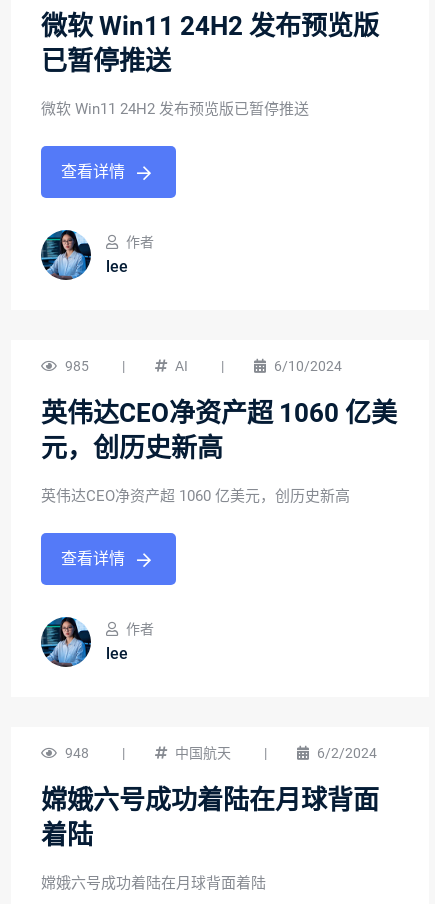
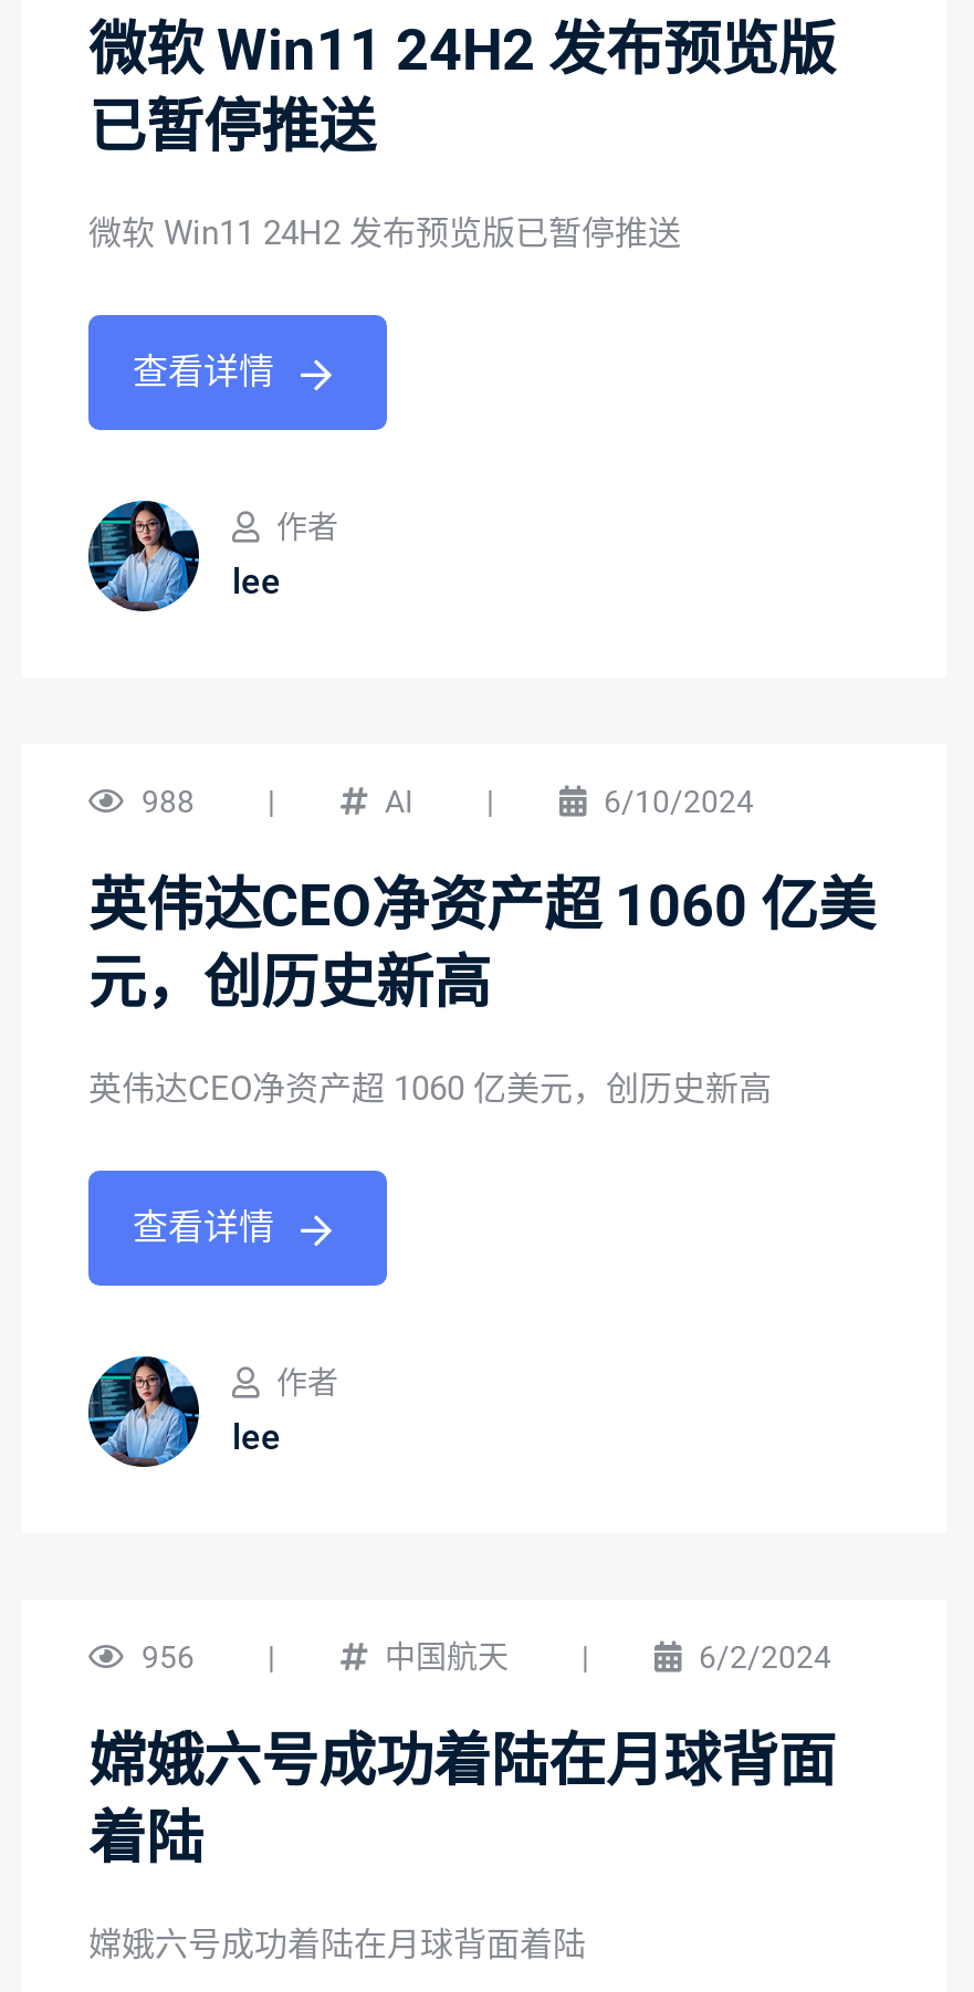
[62,358,92,374] 985 -> [135,784,201,819] 988
[62,745,92,761] 948 -> [135,1639,201,1675] 956

